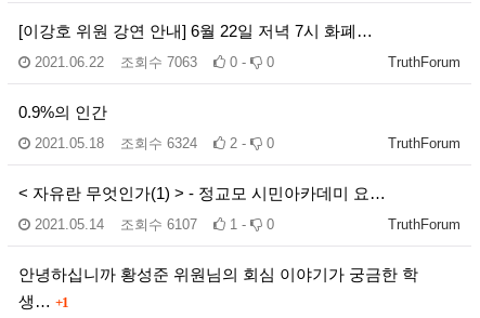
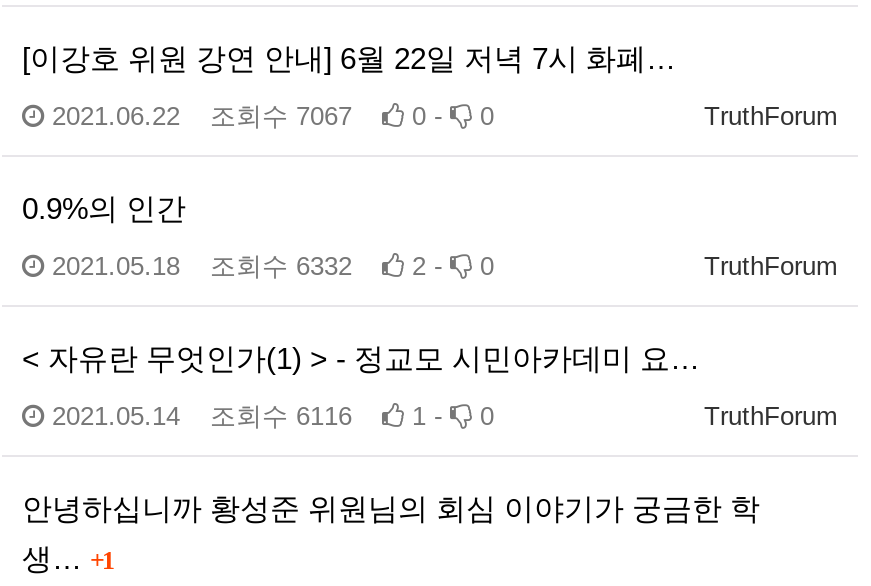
[120,54,197,70] 조회수 7063 -> [210,101,352,131] 조회수 7067
[120,135,197,151] 조회수 6324 -> [210,251,352,281] 조회수 6332
[120,216,197,233] 조회수 6107 -> [210,401,352,431] 조회수 6116

